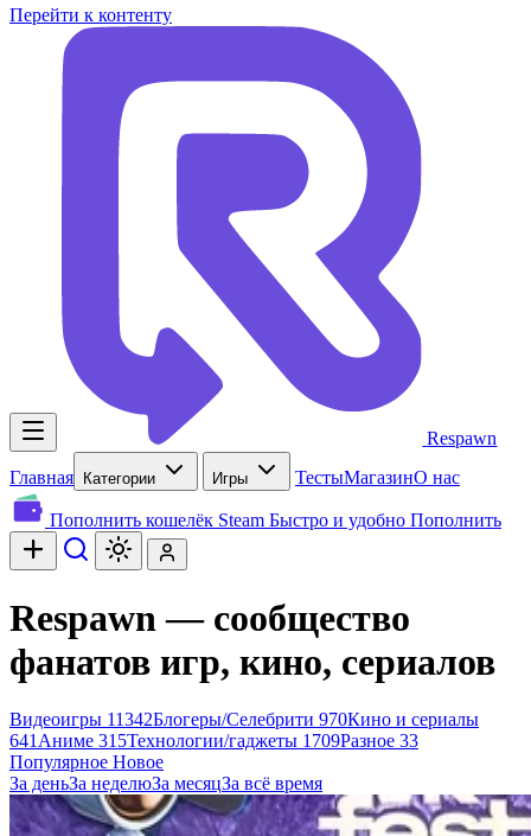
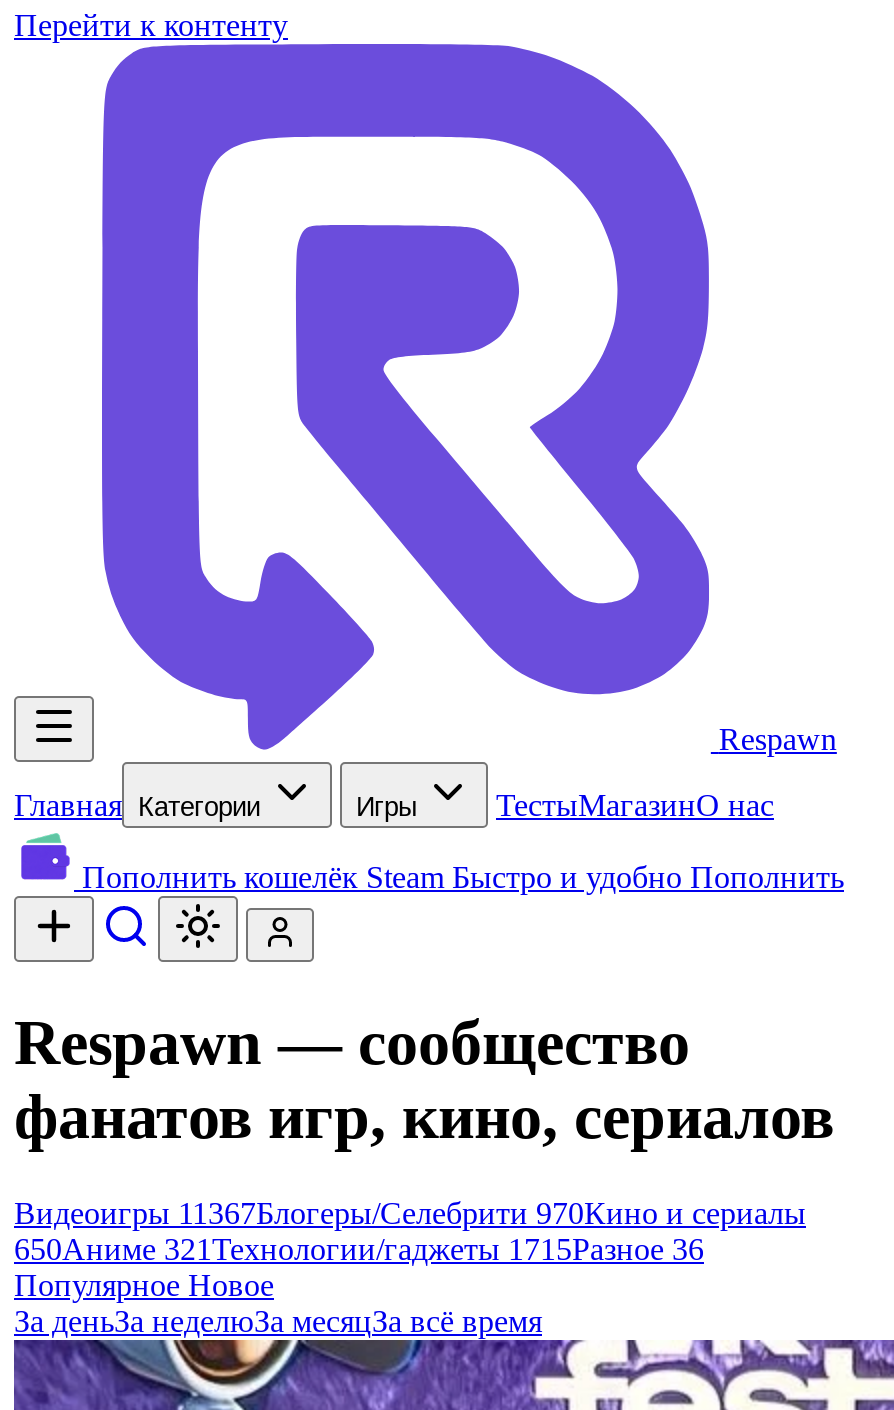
[9,709,479,729] Видеоигры 11342Блогеры/Селебрити 970Кино и сериалы -> [14,1196,806,1230] Видеоигры 11367Блогеры/Селебрити 970Кино и сериалы
[9,730,418,751] 641Аниме 315 Технологии/гаджеты 1709Разное 33 -> [14,1232,704,1266] 650Аниме 321 Технологии/гаджеты 1715Разное 36

